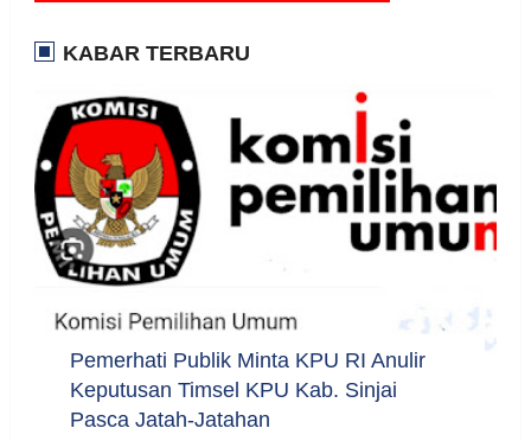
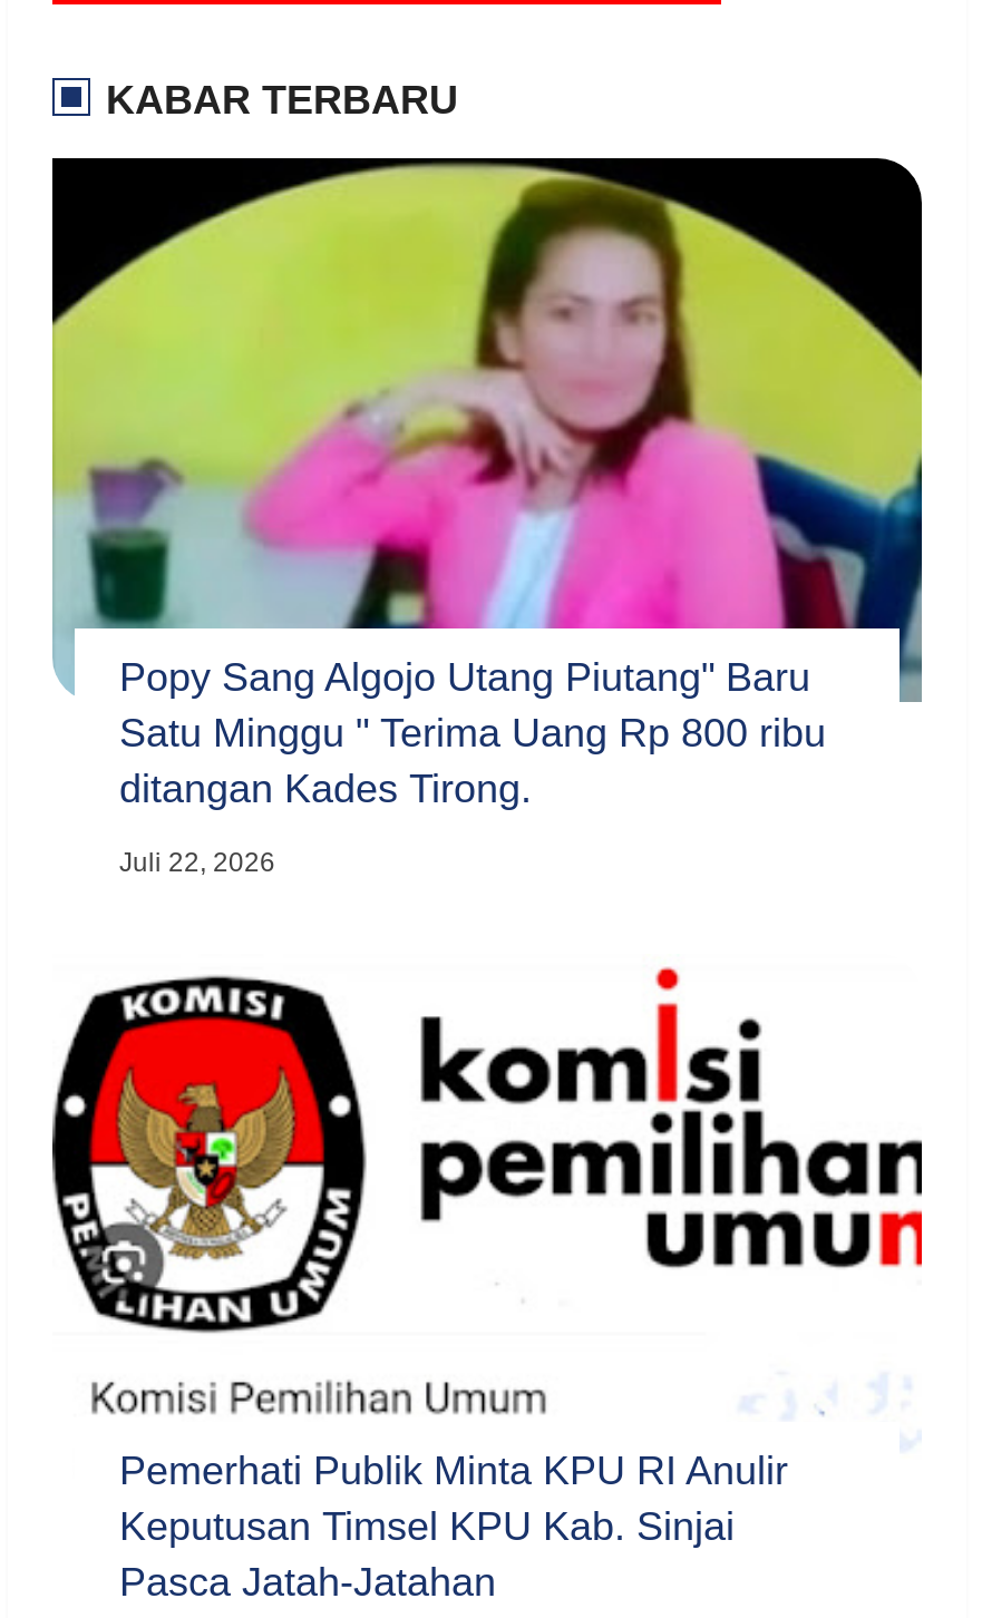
none -> [50,155,924,877] [image] | Popy Sang Algojo Utang Piutang" Baru | Satu Minggu " Terima Uang Rp 800 ribu | ditangan Kades Tirong. | Juli 22, 2026

